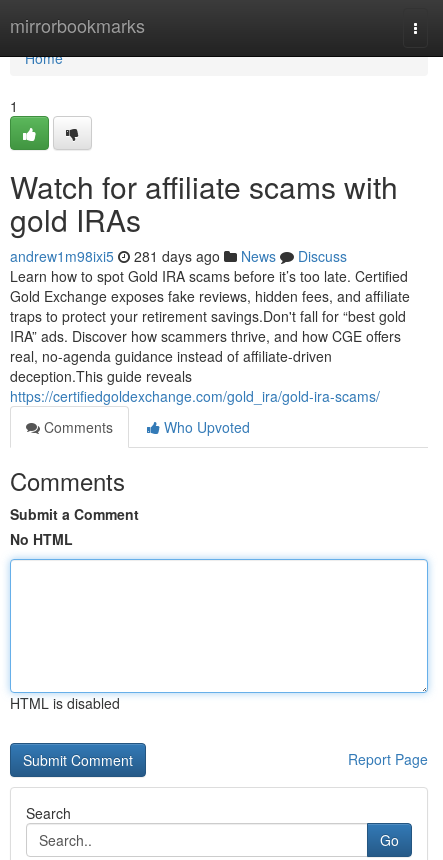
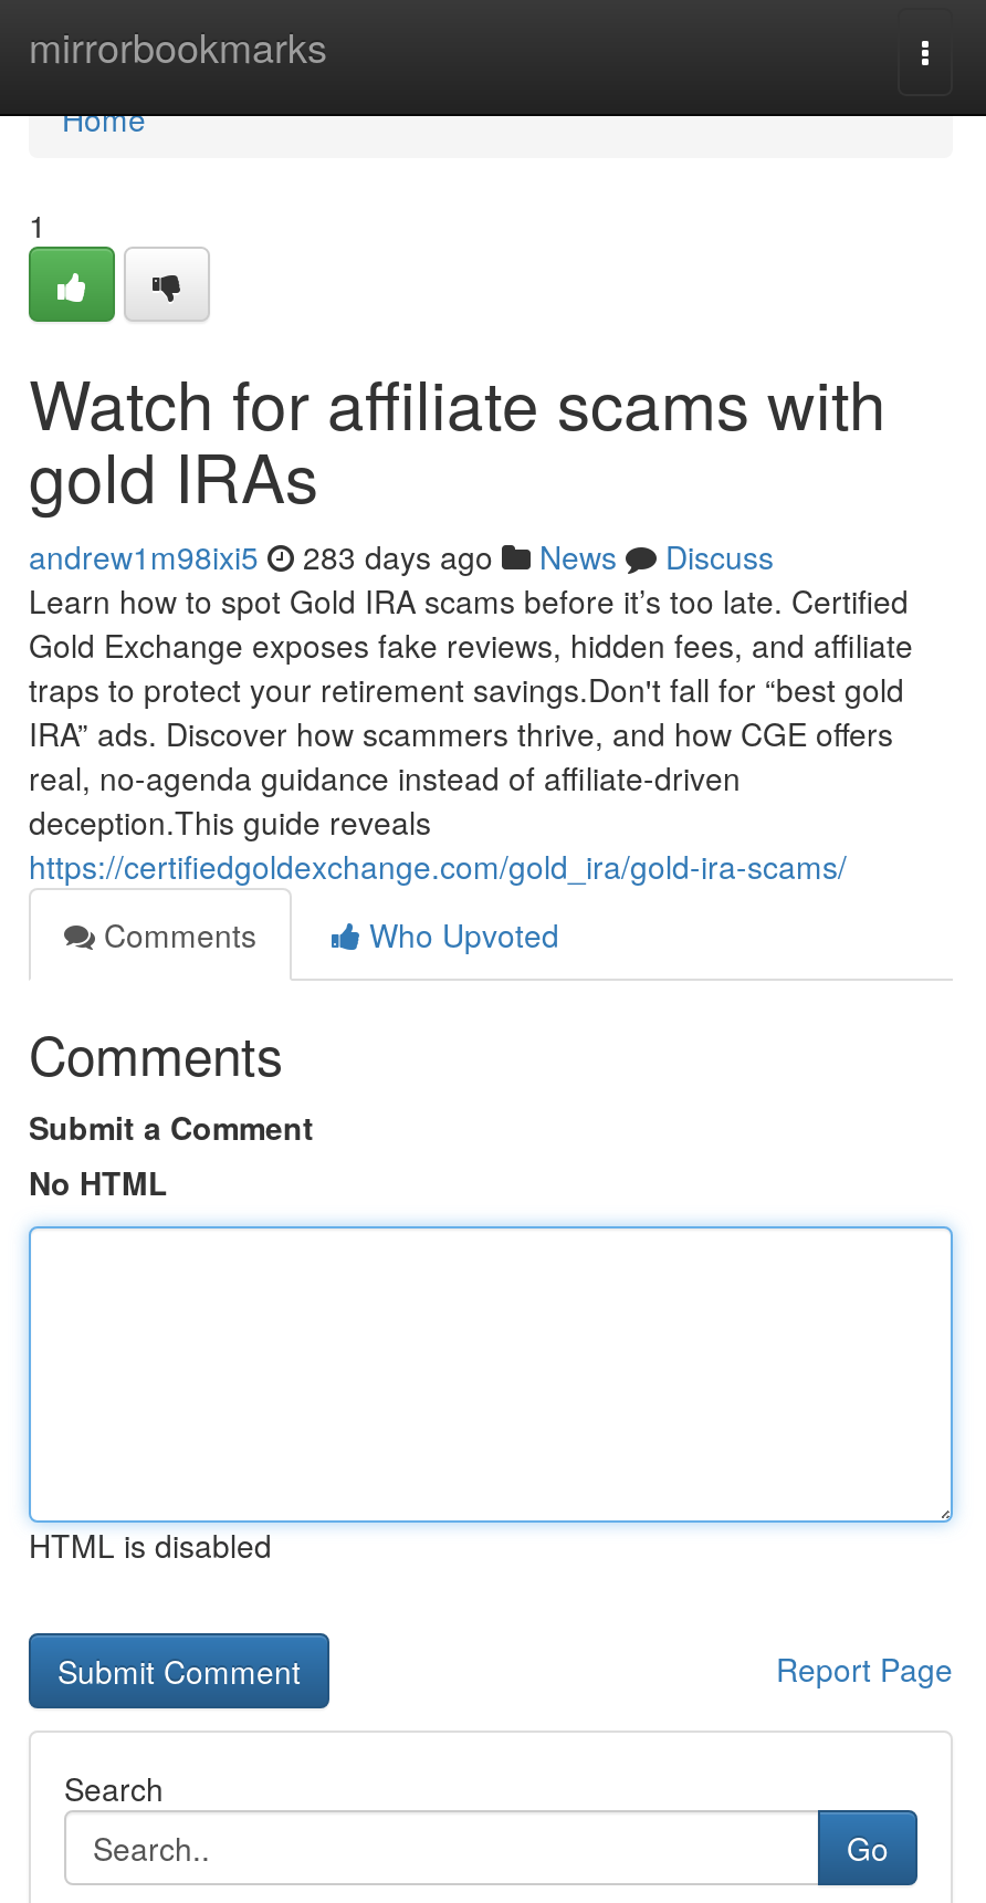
[10,246,347,266] andrew1m98ixi5 281 days ago News Discuss -> [29,534,774,578] andrew1m98ixi5 283 days ago News Discuss

